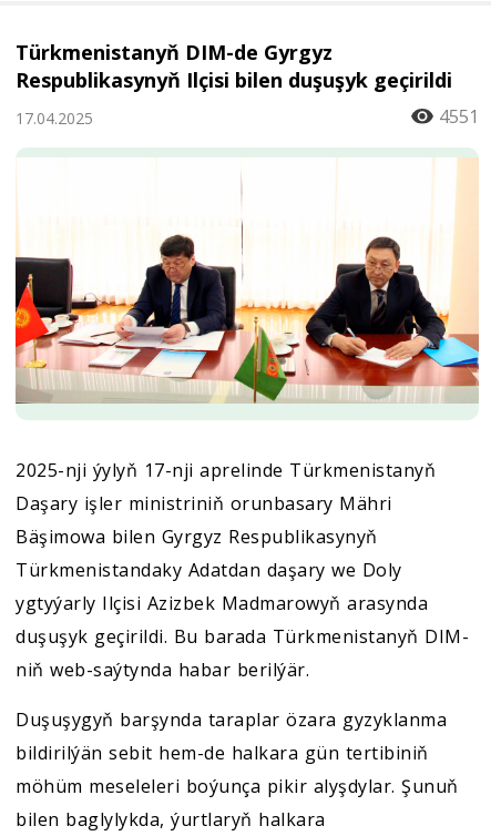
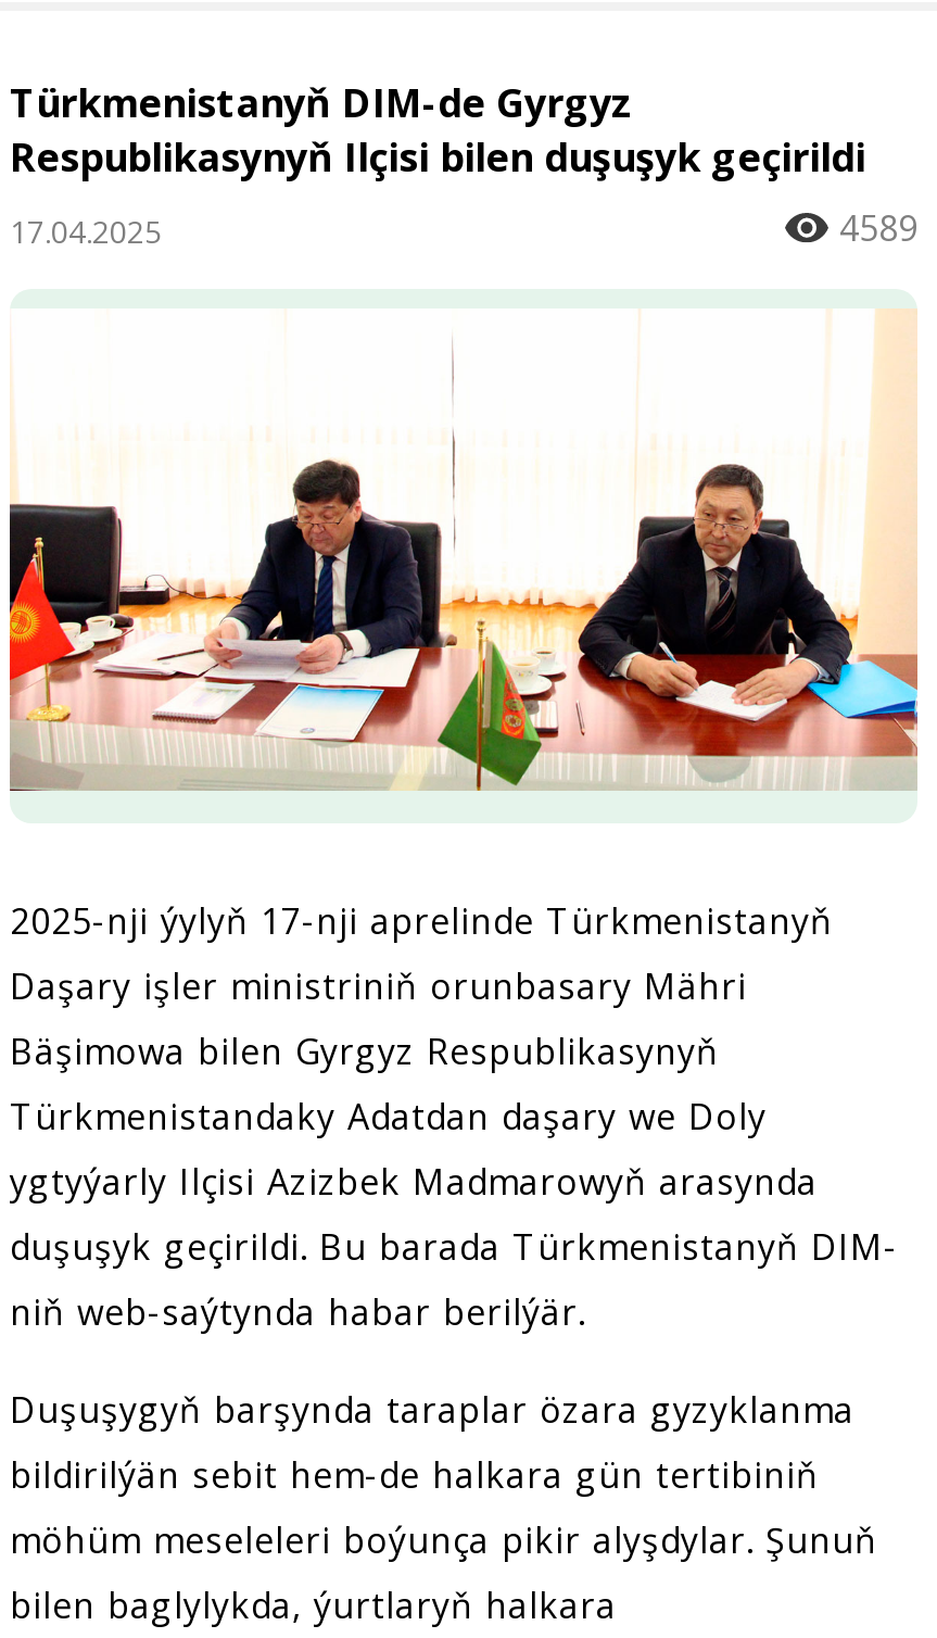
[439,104,479,129] 4551 -> [839,204,917,252] 4589

